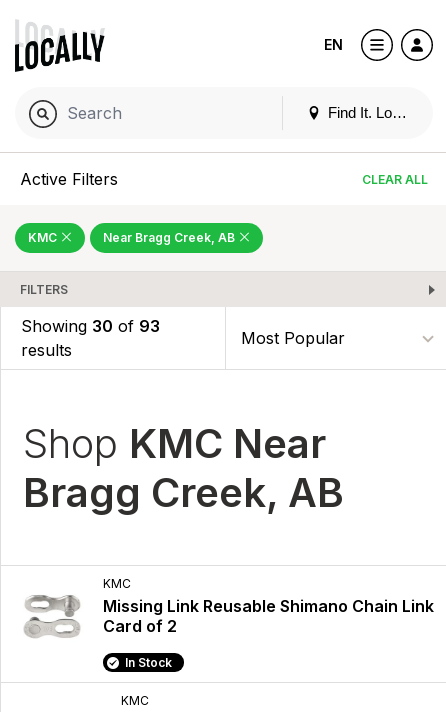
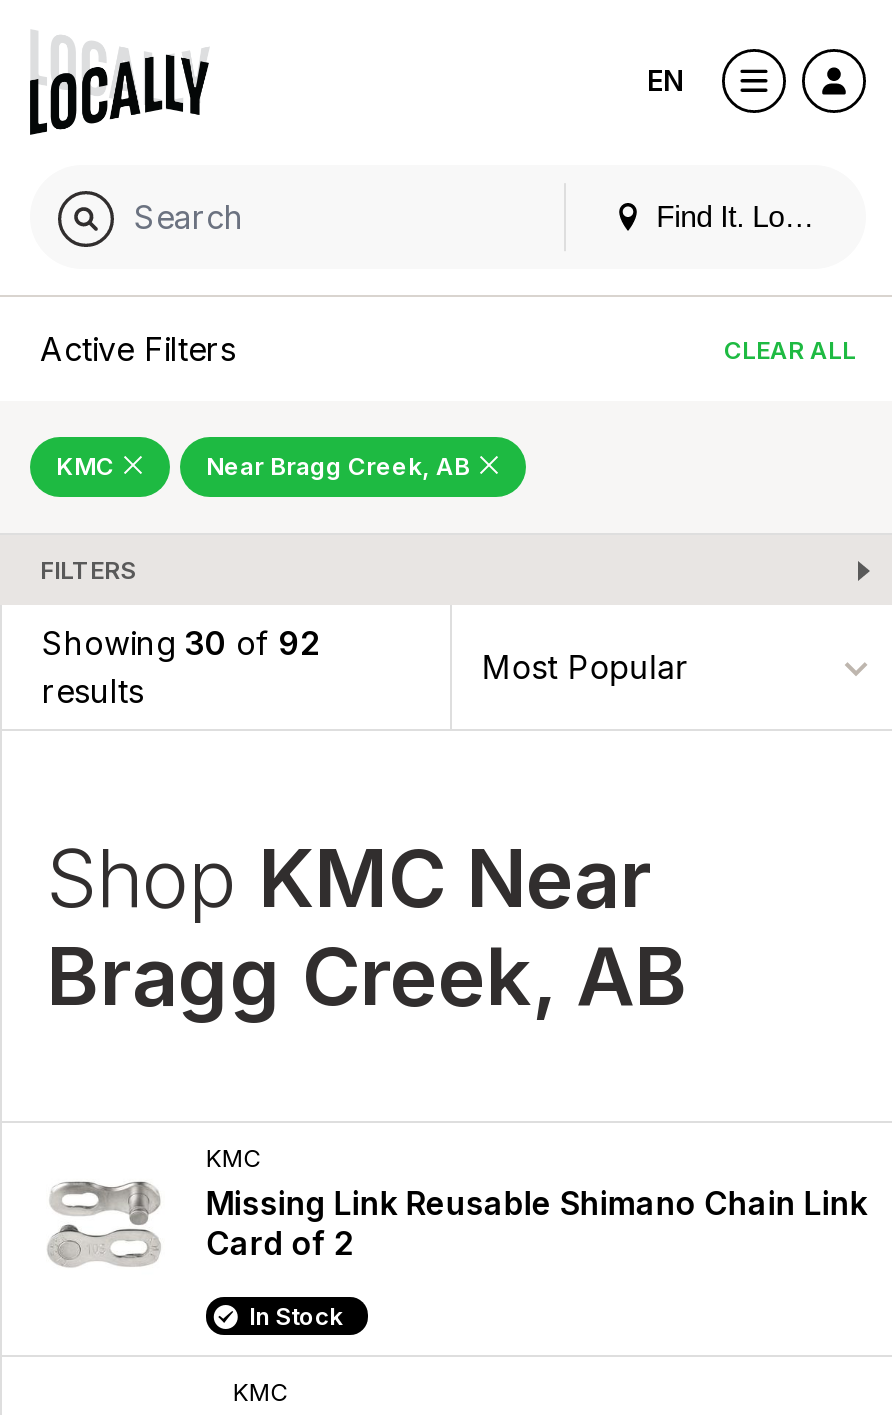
[21,316,160,336] Showing 30 of 93 -> [42,623,320,663] Showing 30 of 92

